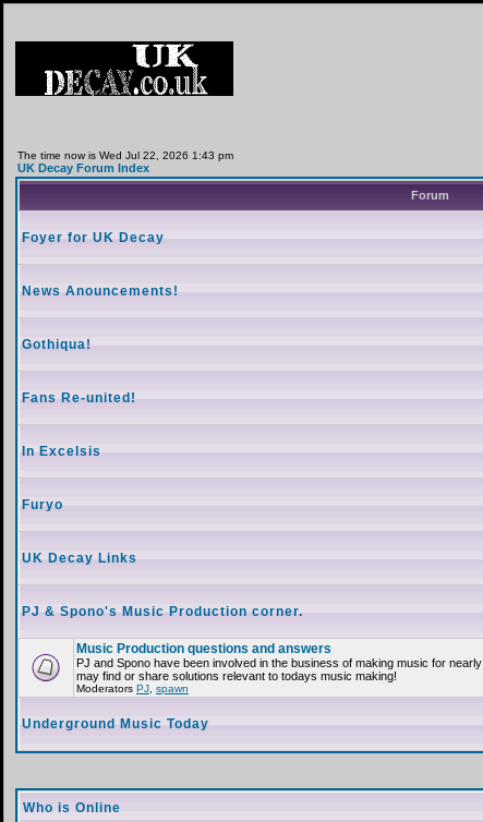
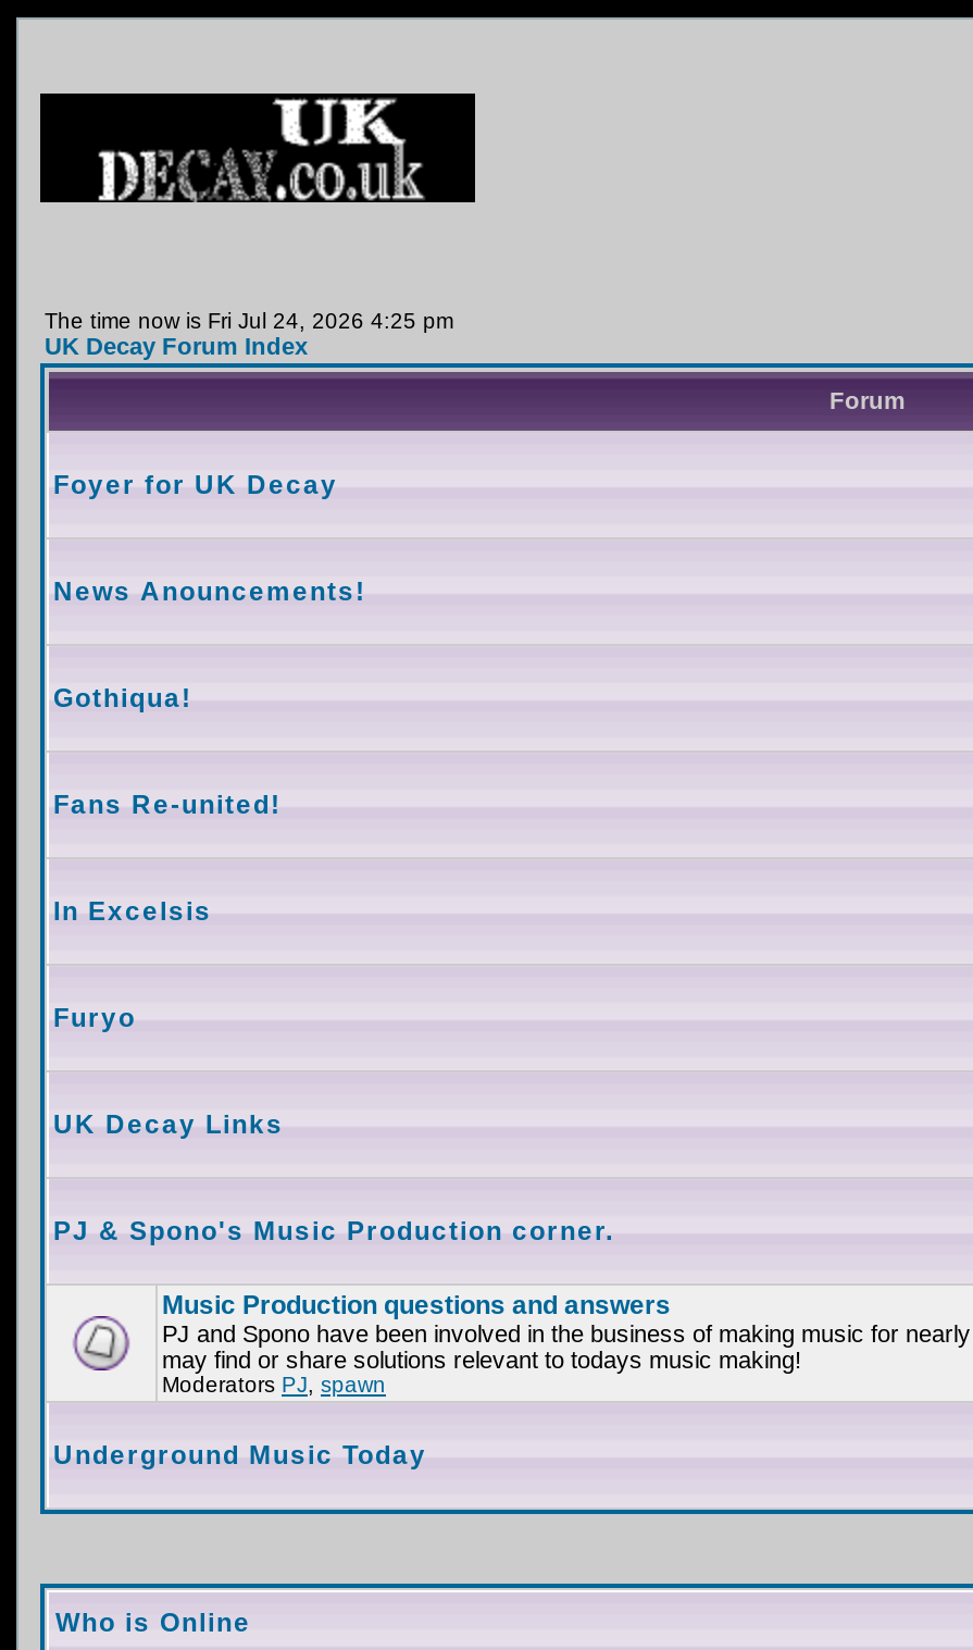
[17,149,233,161] The time now is Wed Jul 22, 2026 1:43 pm -> [45,309,453,333] The time now is Fri Jul 24, 2026 4:25 pm

